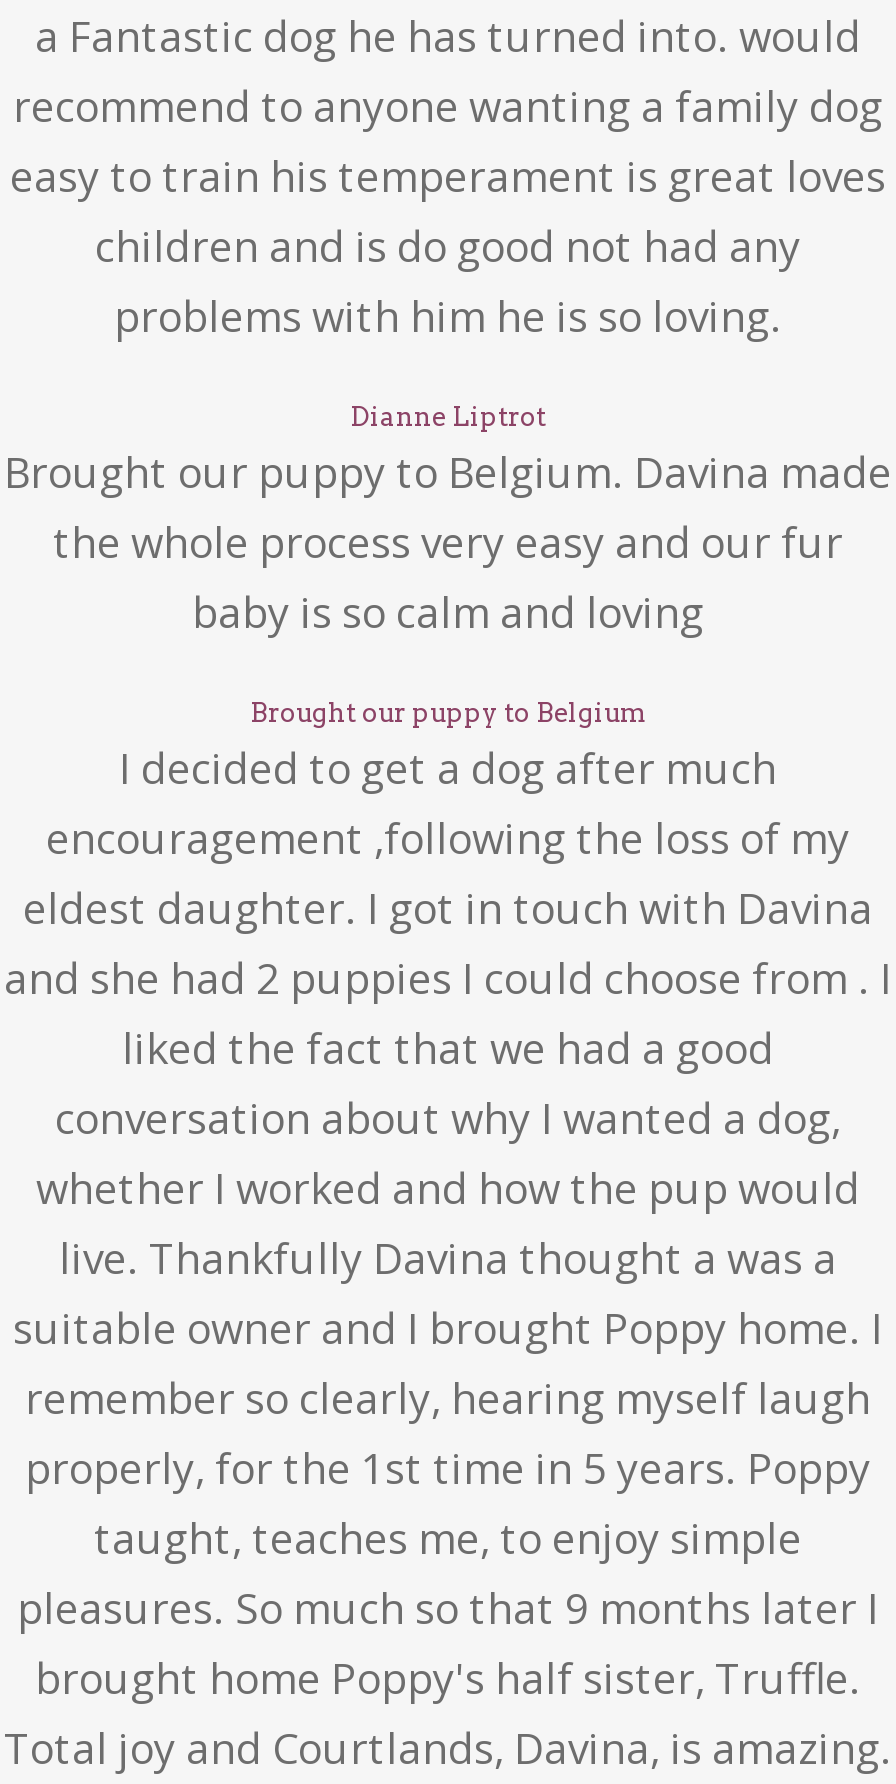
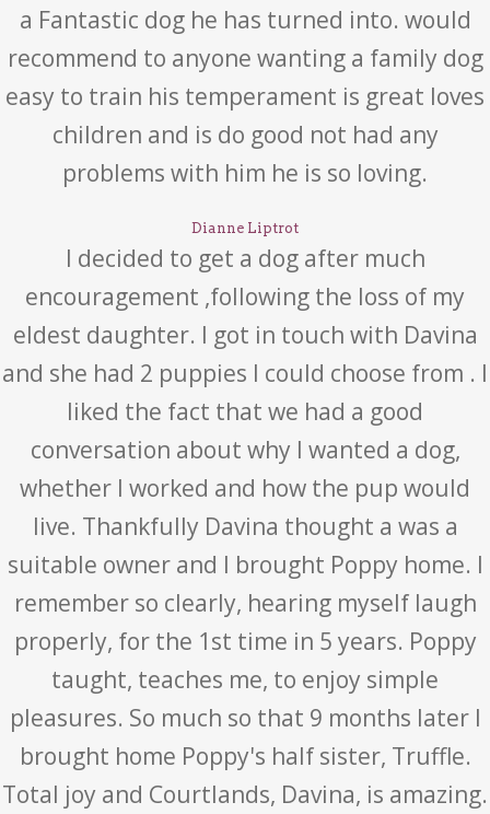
[4,444,892,728] Brought our puppy to Belgium. Davina made | the whole process very easy and our fur | baby is so calm and loving | Brought our puppy to Belgium -> none

